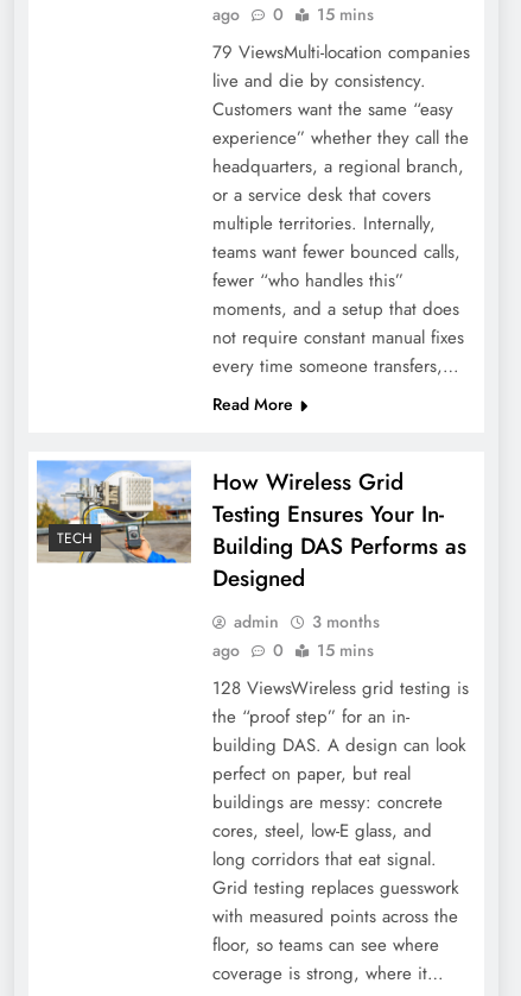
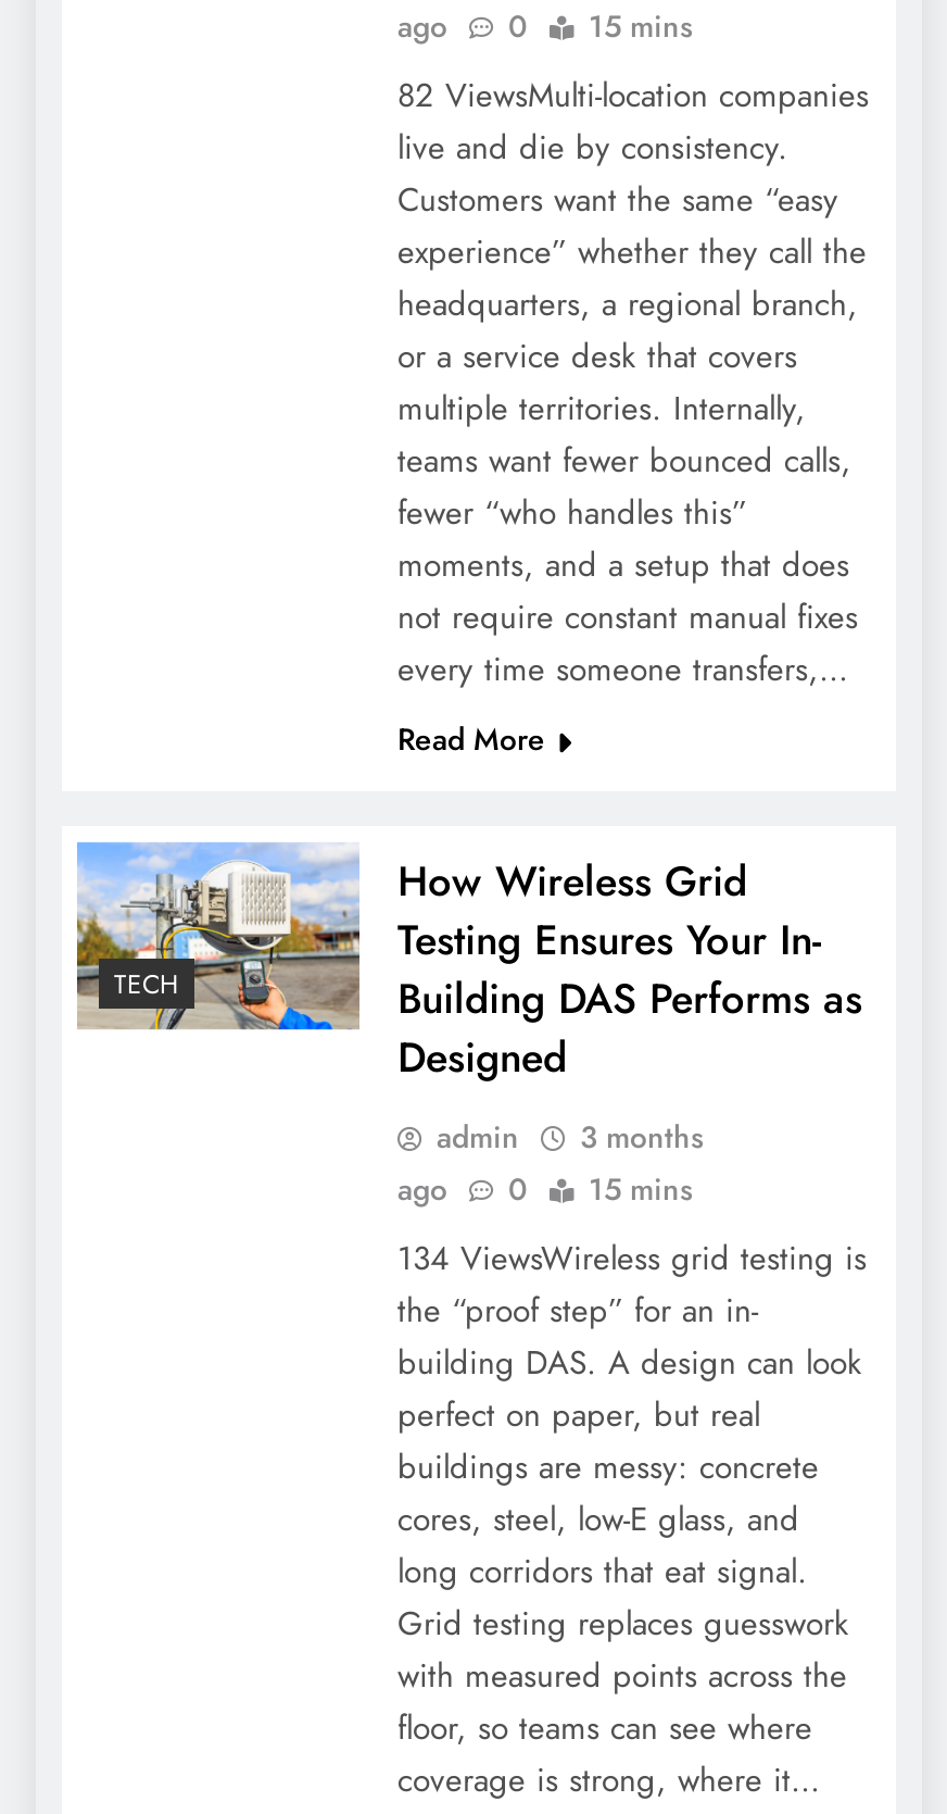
[212,40,469,66] 79 ViewsMulti-location companies -> [397,72,869,120] 82 ViewsMulti-location companies
[212,675,468,702] 128 ViewsWireless grid testing is -> [397,1235,867,1283] 134 ViewsWireless grid testing is

